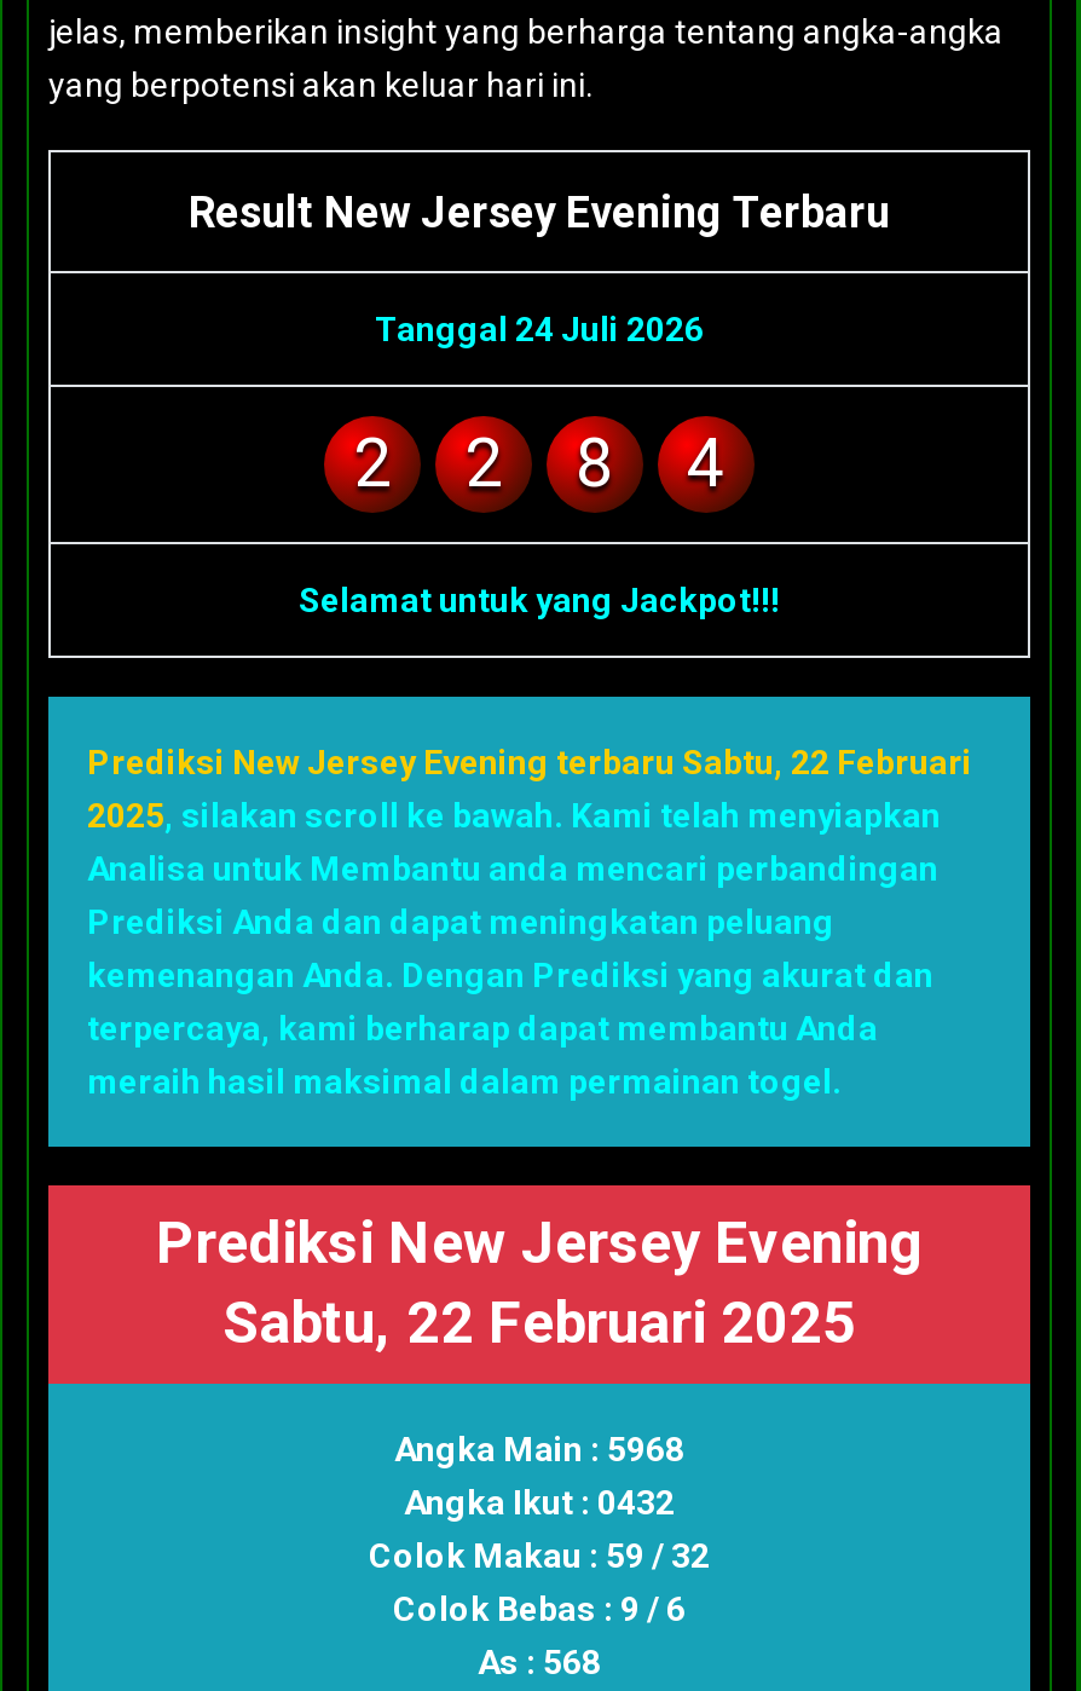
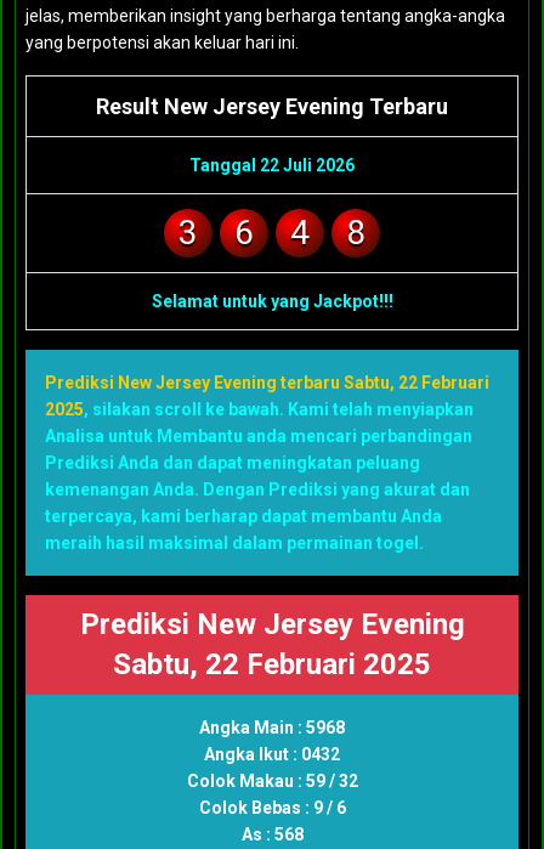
[375,308,704,347] Tanggal 24 Juli 2026 -> [189,155,355,174] Tanggal 22 Juli 2026
[353,422,614,502] 2 | 2 | 8 -> [178,212,254,252] 3 | 6
none -> [346,212,365,252] 8

